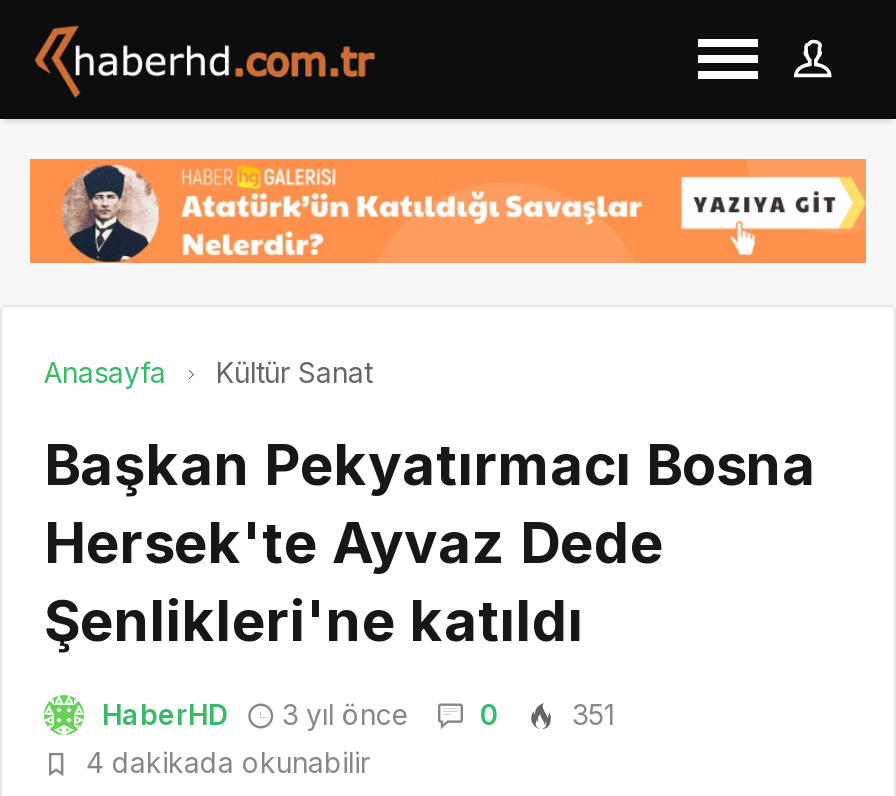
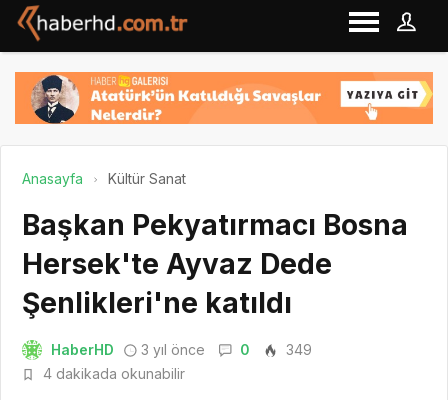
[480,696,614,730] 0 351 -> [240,341,312,358] 0 349

